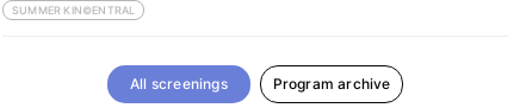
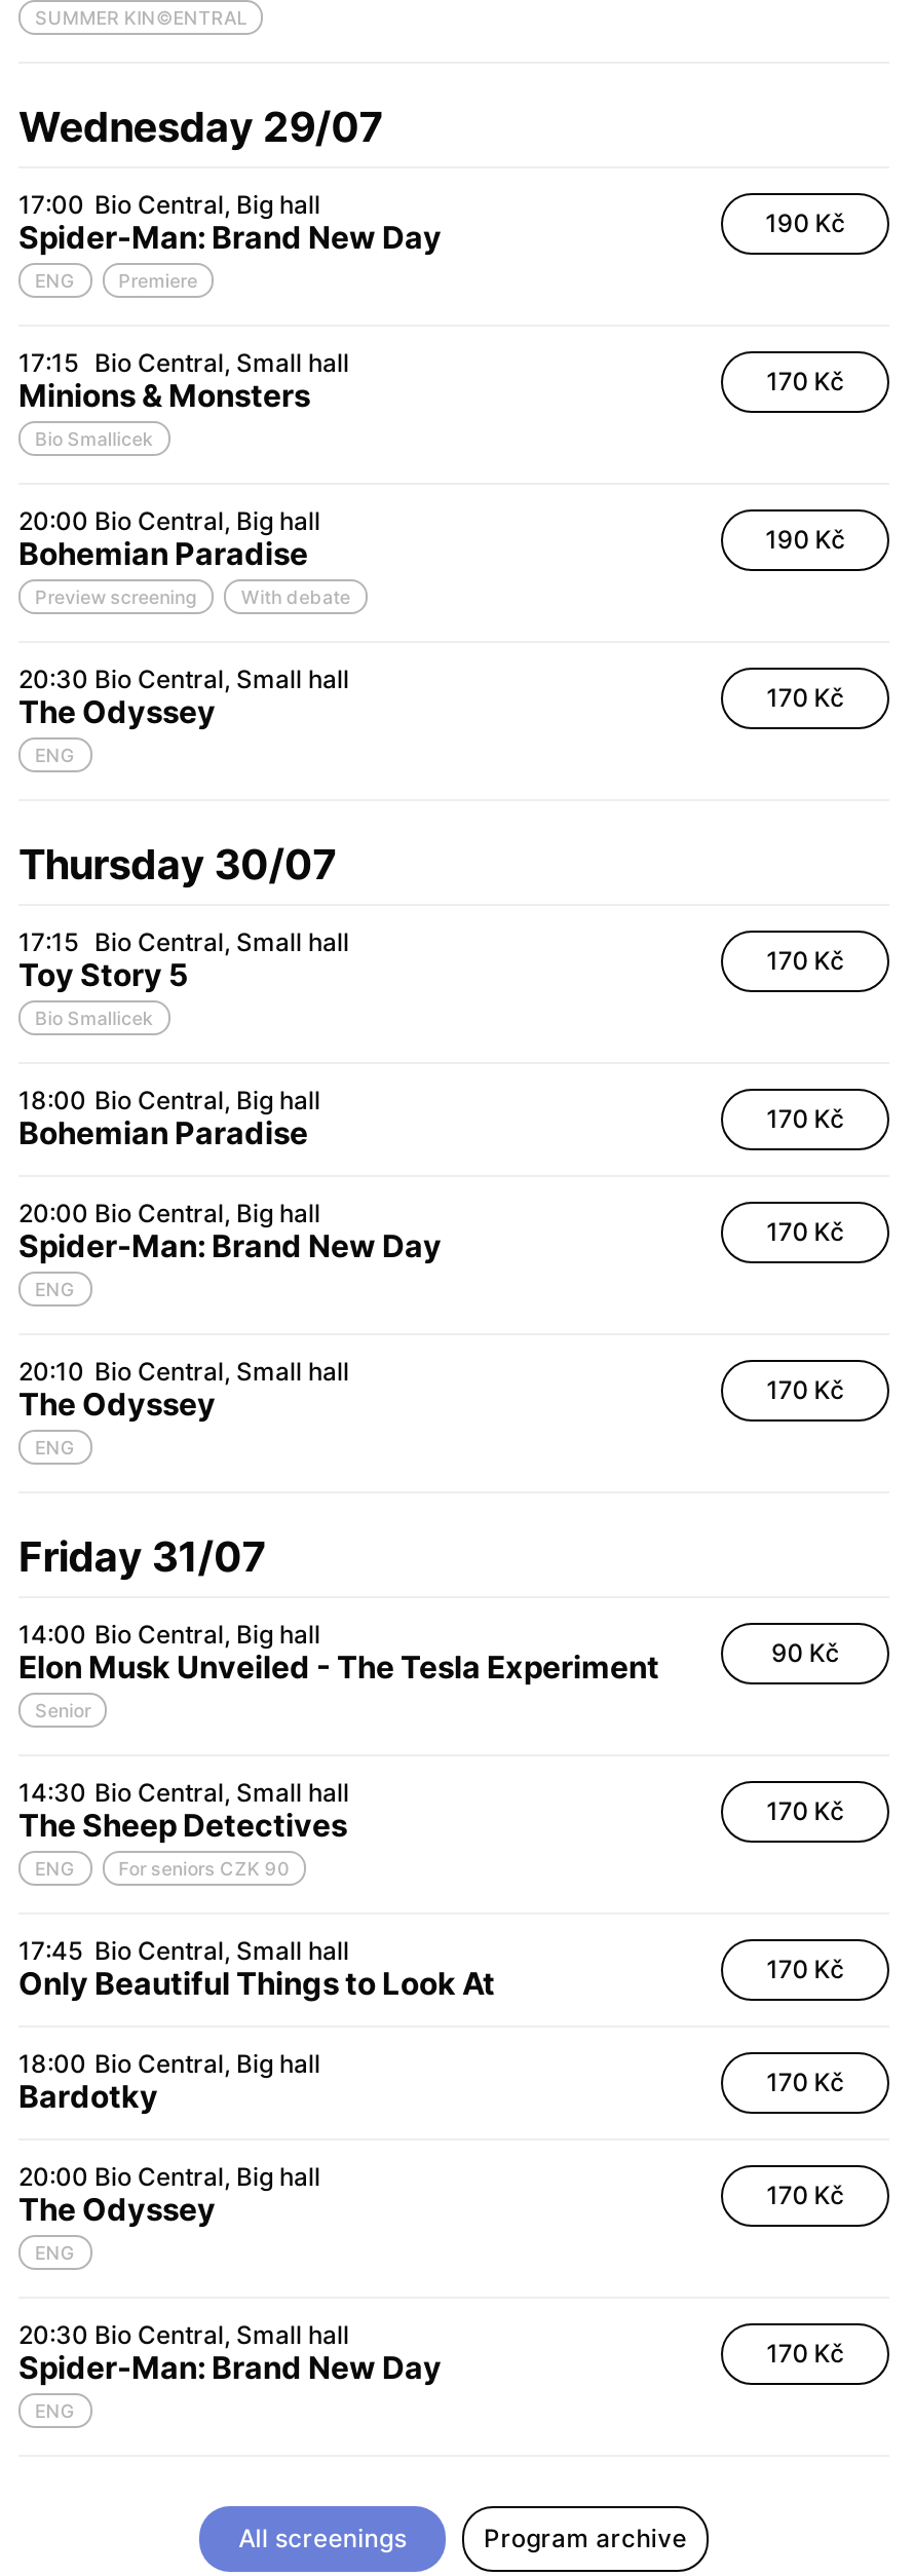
none -> [18,103,442,292] Wednesday 29/07 | 17:00 Bio Central Big hall | Spider-Man: Brand New Day | ENG | Premiere
none -> [18,347,349,450] 17:15 Bio Central Small hall | Minions & Monsters | Bio Smallicek
none -> [18,505,350,608] 20:00 Bio Central Big hall | Bohemian Paradise | Preview screening | With debate
none -> [18,664,349,766] 20:30 Bio Central Small hall | The Odyssey | ENG
none -> [18,840,349,1029] Thursday 30/07 | 17:15 Bio Central Small hall | Toy Story 5 | Bio Smallicek
none -> [18,1085,844,1300] 18:00 Bio Central Big hall | Bohemian Paradise | 170 Kč | 20:00 Bio Central Big hall | Spider-Man: Brand New Day | ENG
none -> [18,1356,349,1459] 20:10 Bio Central Small hall | The Odyssey | ENG
none -> [18,1532,659,1721] Friday 31/07 | 14:00 Bio Central Big hall | Elon Musk Unveiled - The Tesla Experiment | Senior
none -> [18,1777,349,1880] 14:30 Bio Central Small hall | The Sheep Detectives | ENG | For seniors CZK 90
none -> [18,1935,844,2264] 17:45 Bio Central Small hall | Only Beautiful Things to Look At | 170 Kč | 18:00 Bio Central Big hall | Bardotky | 170 Kč | 20:00 Bio Central Big hall | The Odyssey | ENG
none -> [18,2319,442,2422] 20:30 Bio Central Small hall | Spider-Man: Brand New Day | ENG
none -> [765,207,845,238] 190 Kč
none -> [765,524,845,555] 190 Kč
none -> [766,366,844,396] 170 Kč
none -> [766,682,844,713] 170 Kč
none -> [766,945,844,976] 170 Kč
none -> [766,1216,844,1247] 170 Kč
none -> [766,1374,844,1405] 170 Kč
none -> [766,1795,844,1826] 170 Kč
none -> [766,2180,844,2210] 170 Kč
none -> [766,2338,844,2369] 170 Kč
none -> [771,1637,839,1668] 90 Kč

